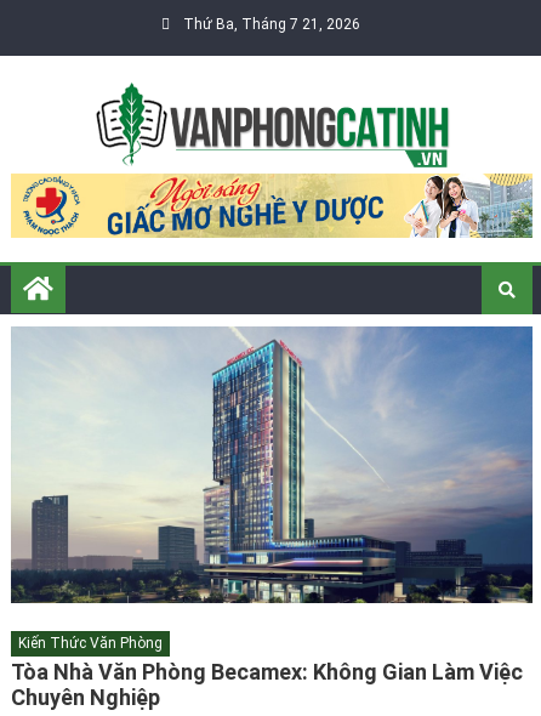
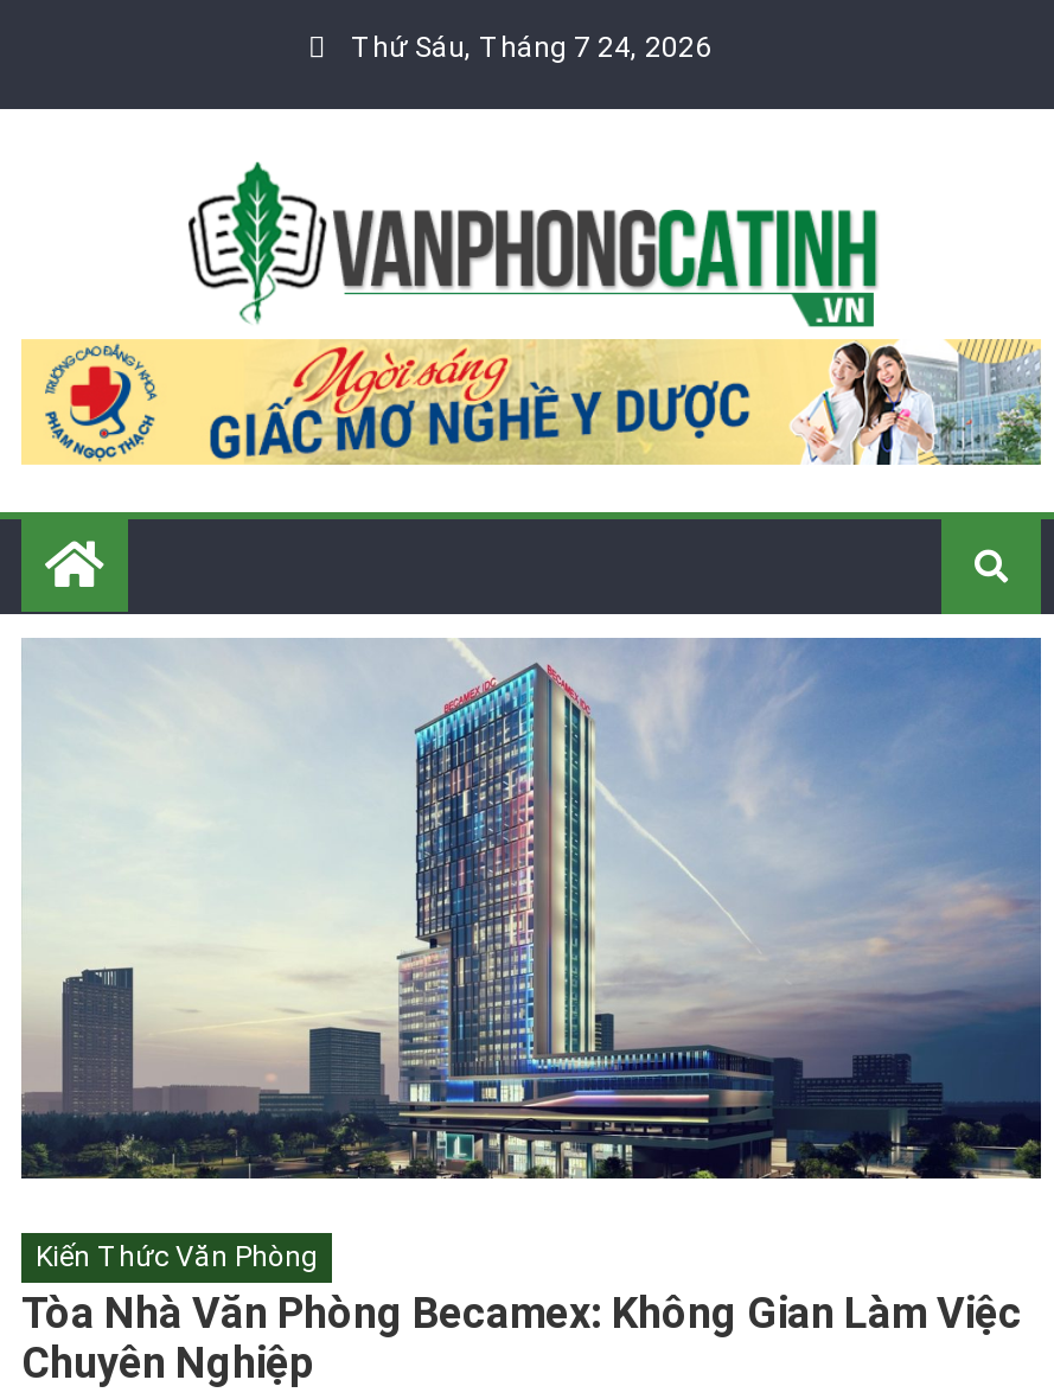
[180,16,360,33] Thứ Ba, Tháng 7 21, 2026 -> [344,31,711,64] Thứ Sáu, Tháng 7 24, 2026

